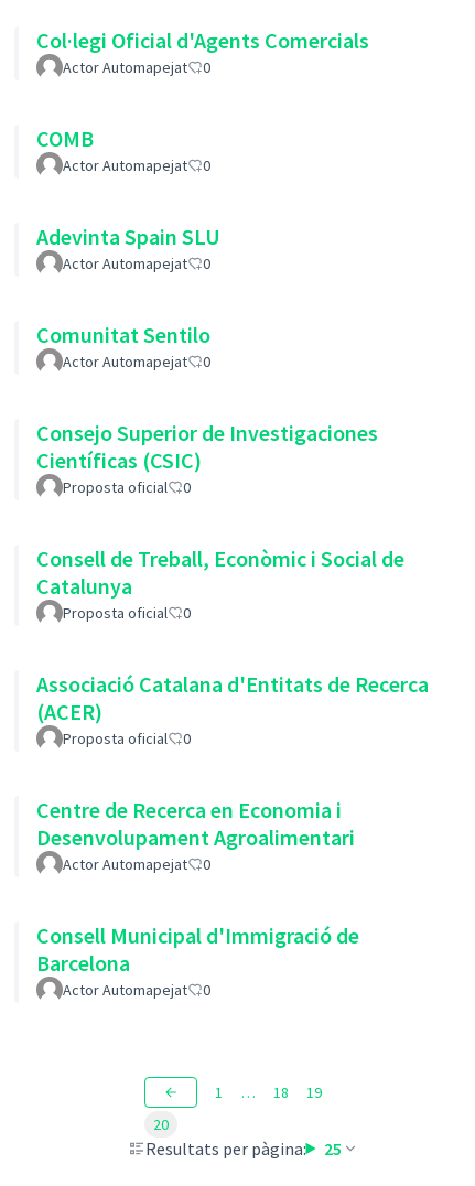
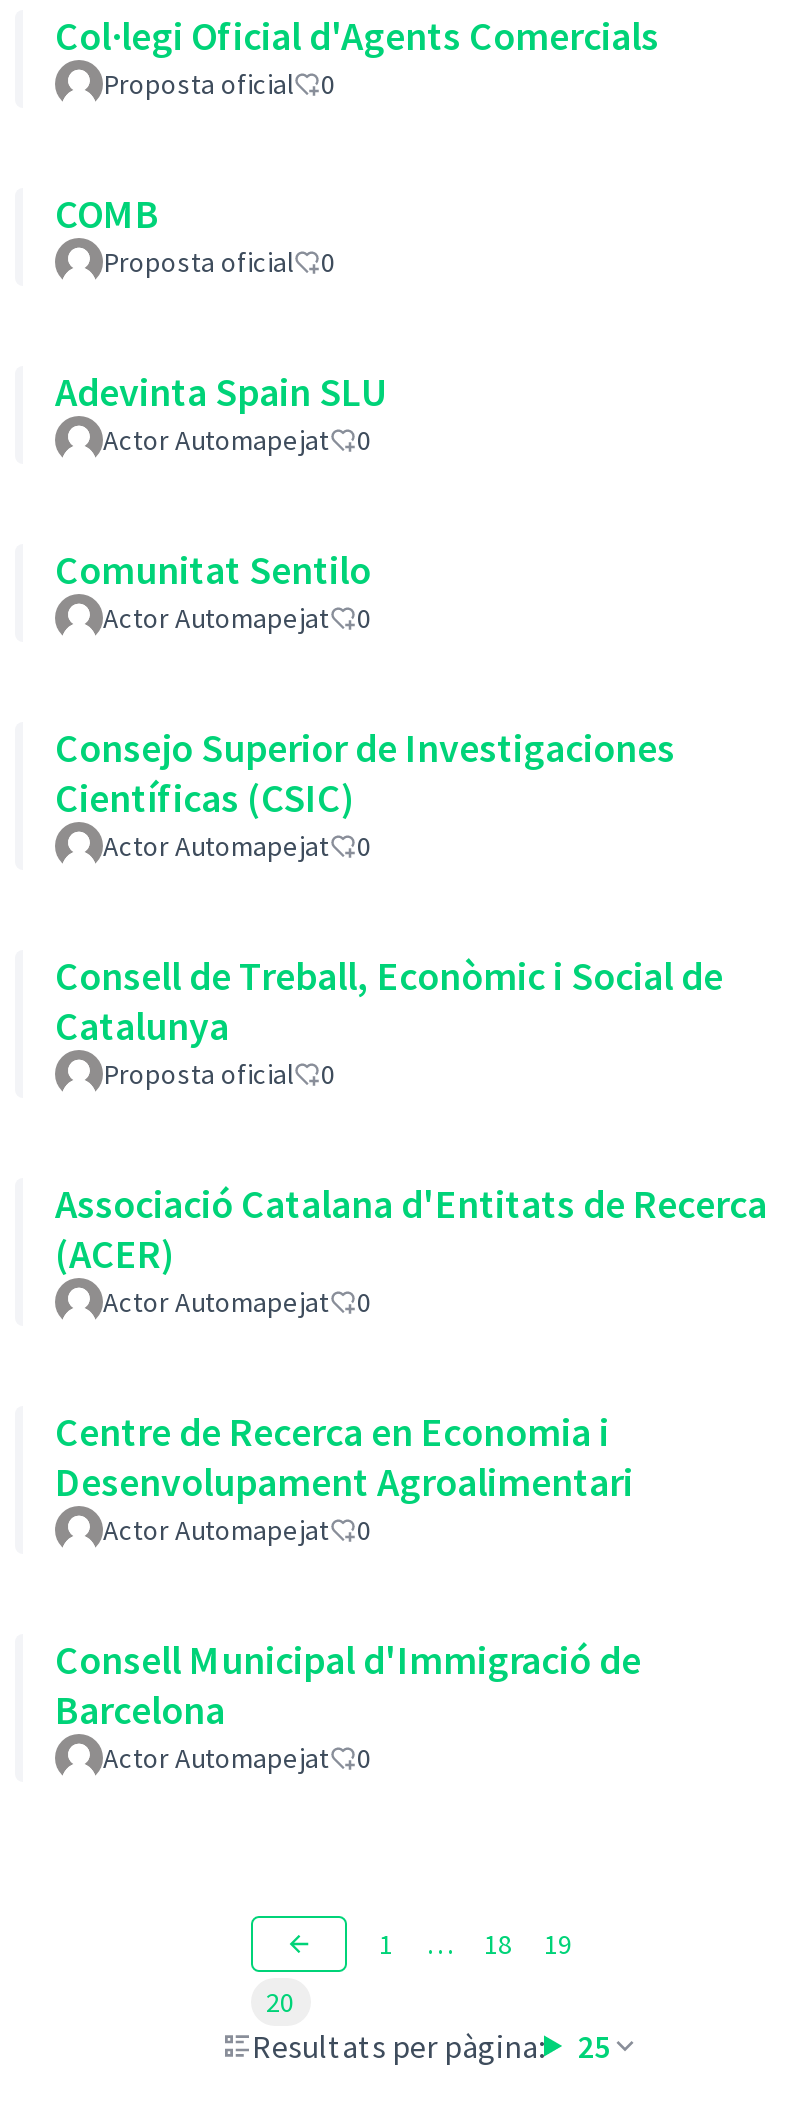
[63,57,187,77] Actor Automapejat -> [103,66,293,102] Proposta oficial
[63,155,187,175] Actor Automapejat -> [103,244,293,280] Proposta oficial
[63,477,168,497] Proposta oficial -> [103,828,329,864] Actor Automapejat
[63,729,168,748] Proposta oficial -> [103,1284,329,1320] Actor Automapejat

